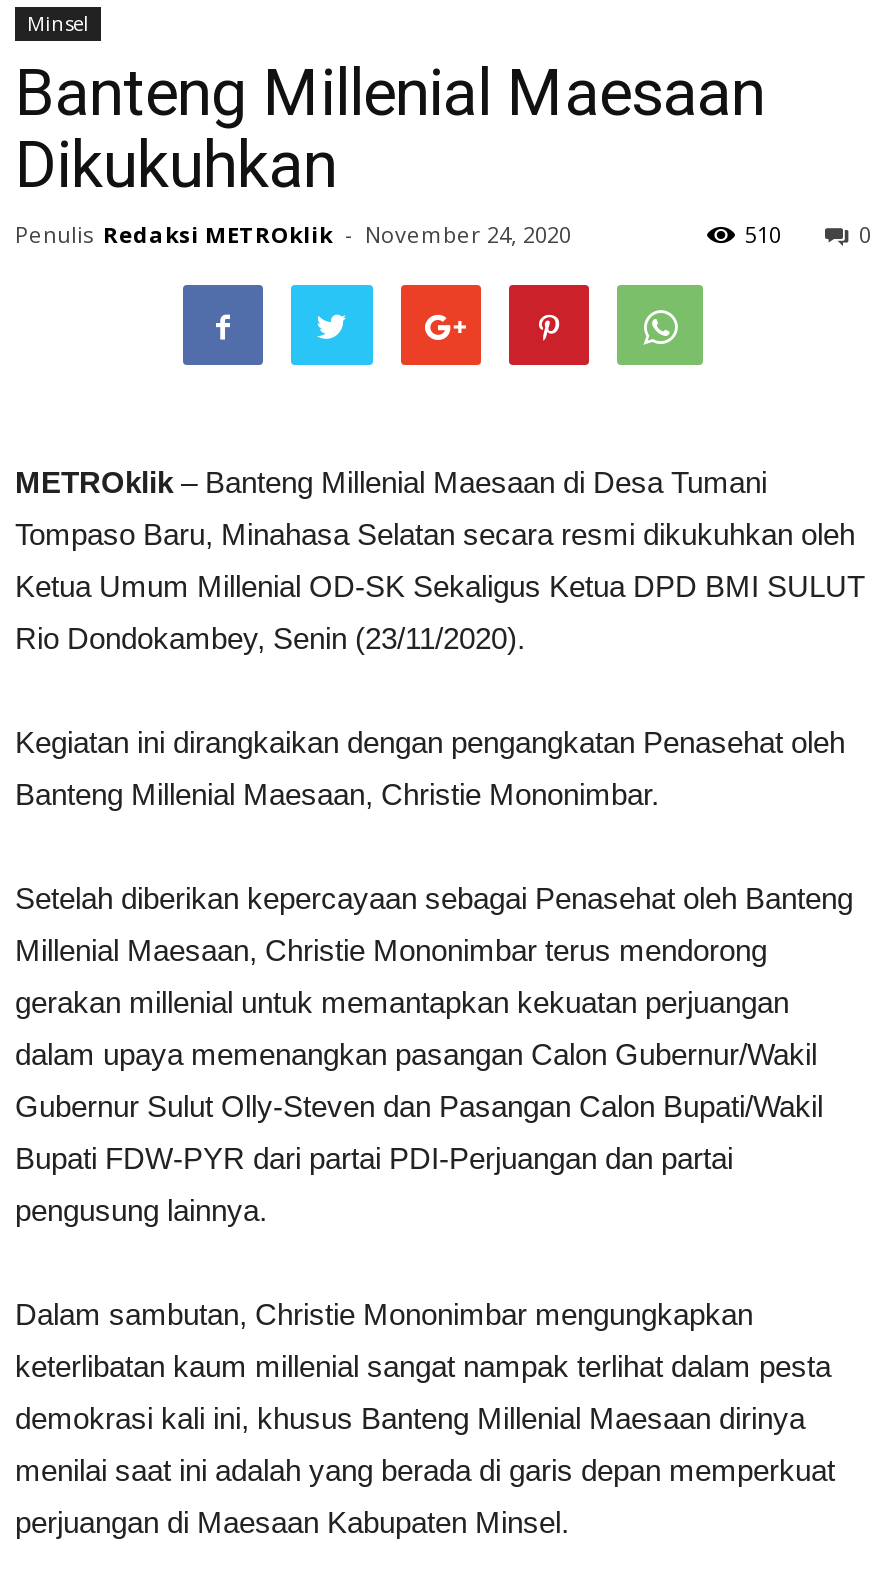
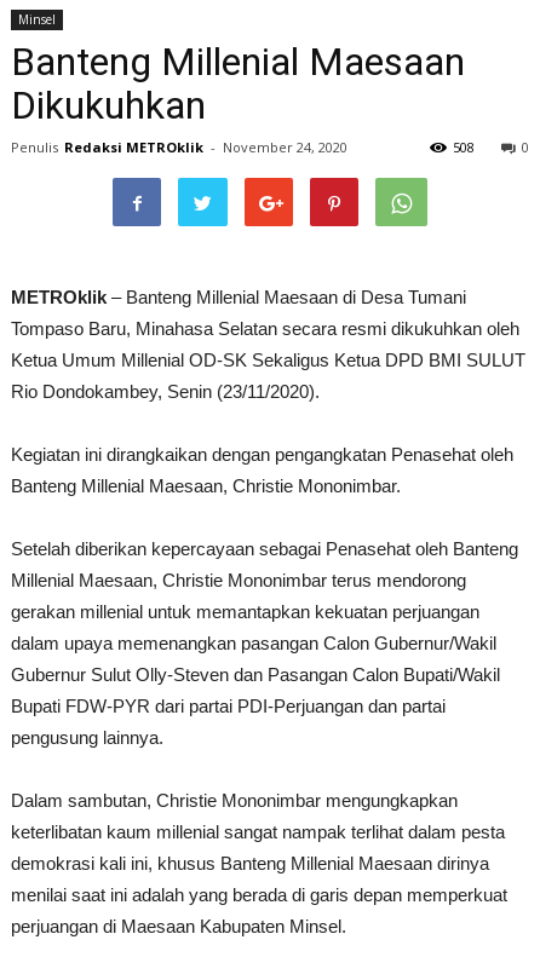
[745,219,781,249] 510 -> [453,138,475,156] 508

